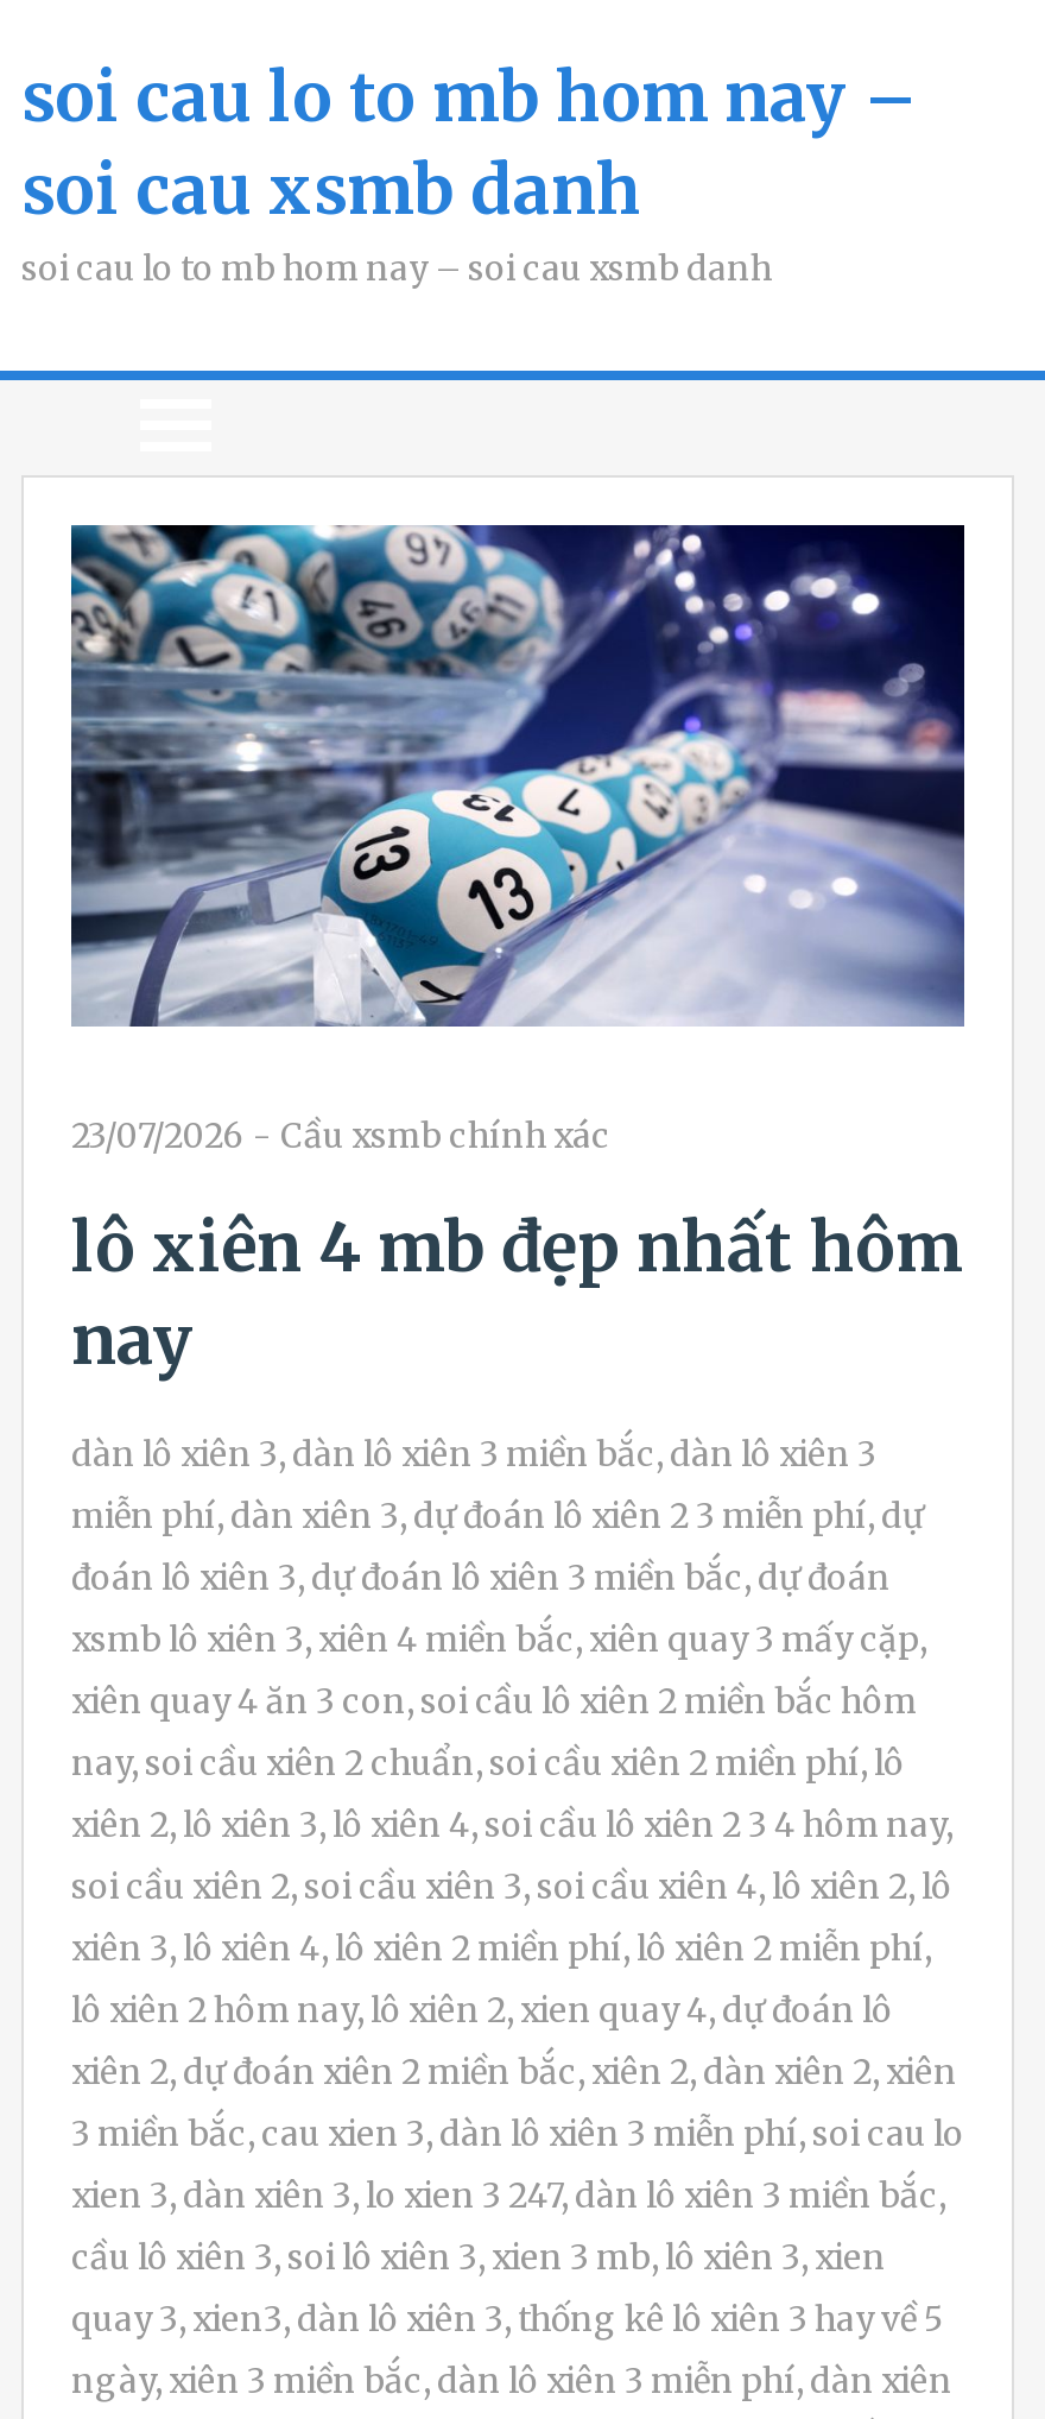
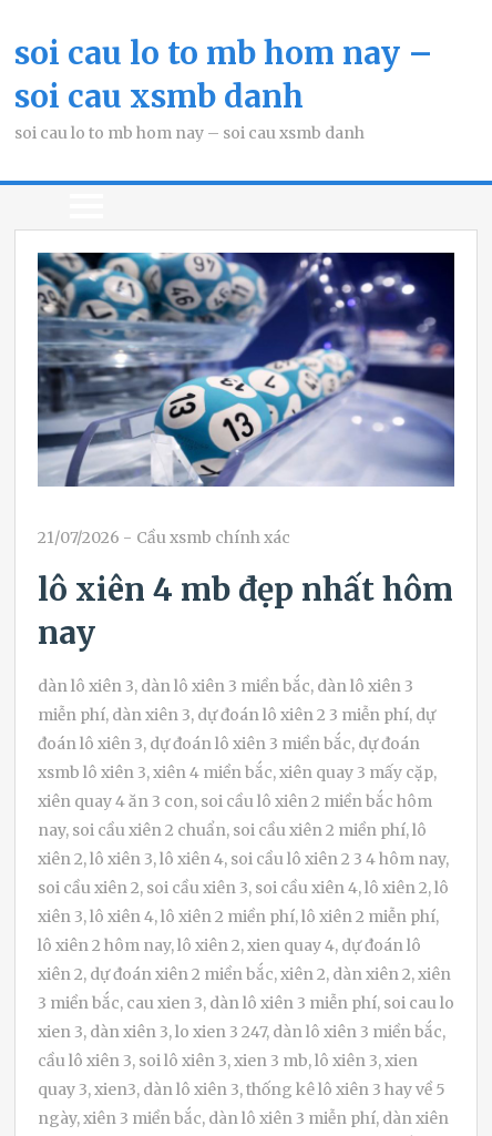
[71,1115,610,1158] 23/07/2026 - Cầu xsmb chính xác -> [38,528,290,548] 21/07/2026 - Cầu xsmb chính xác

